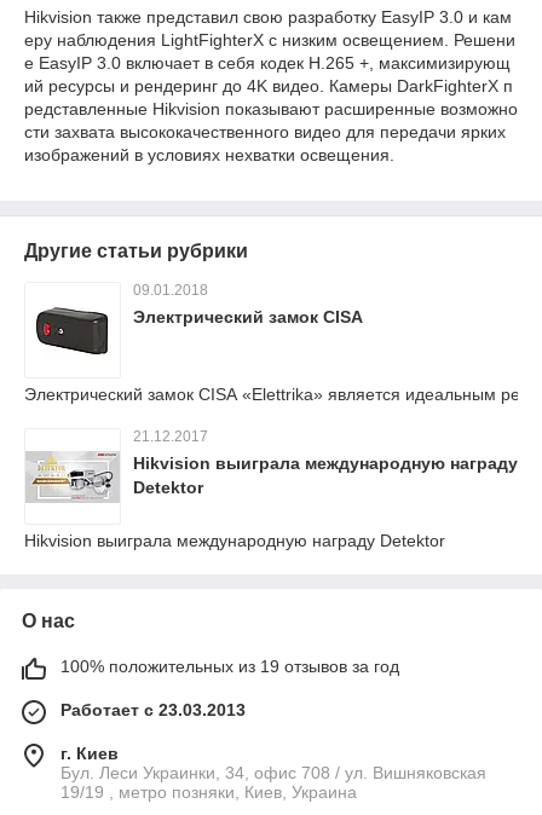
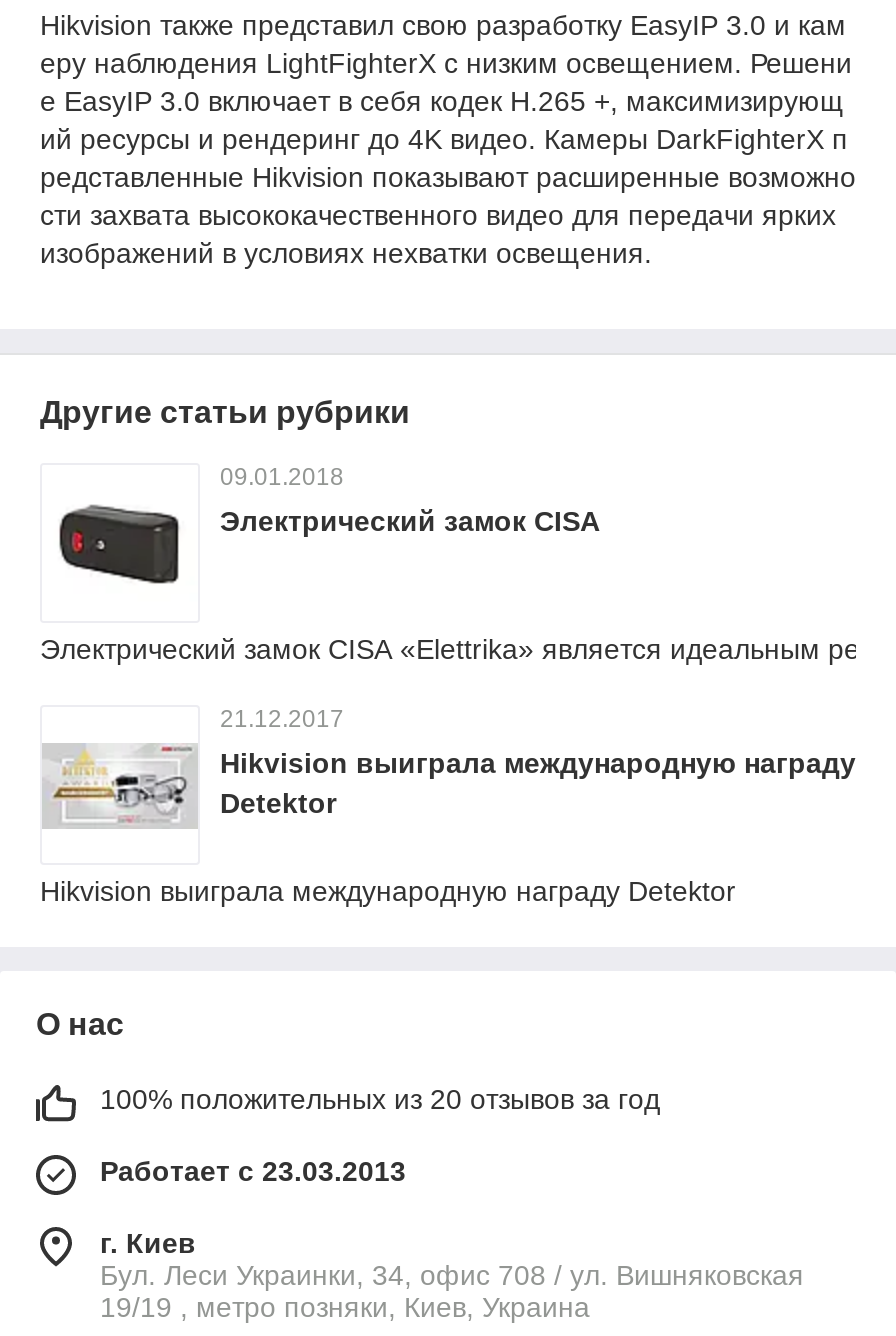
[60,657,399,676] 100% положительных из 19 отзывов за год -> [100,1083,660,1115] 100% положительных из 20 отзывов за год

